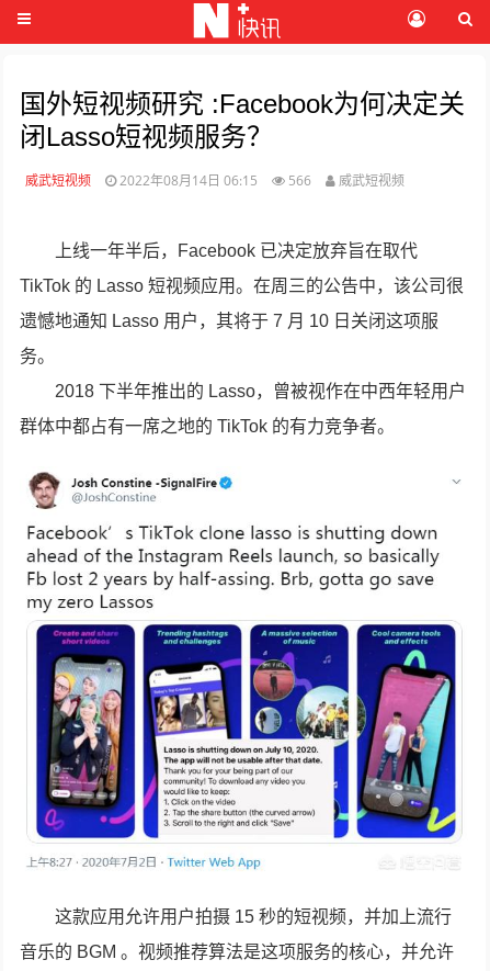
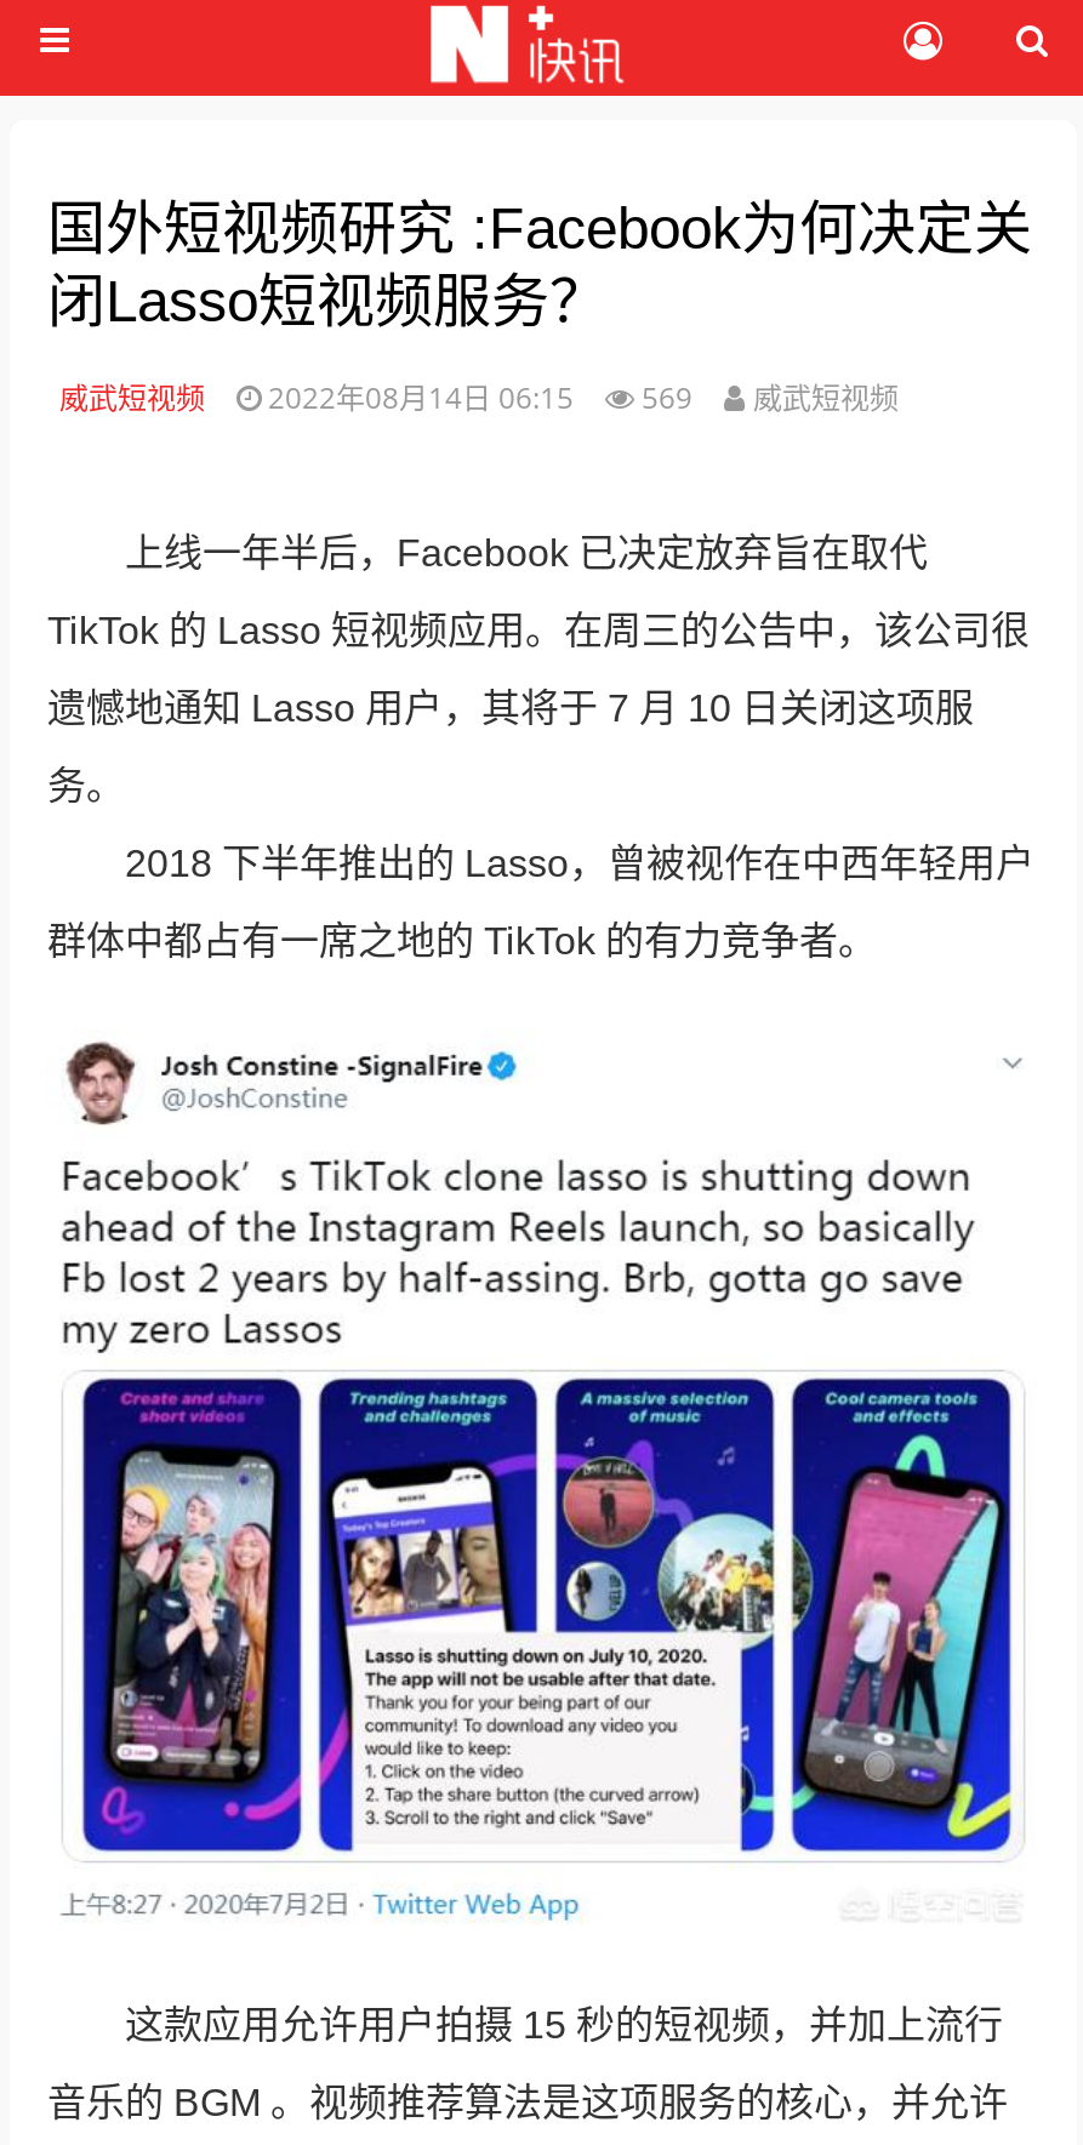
[26,171,405,190] 威武短视频 2022年08月14日 06:15 566 威武短视频 -> [59,377,899,418] 威武短视频 2022年08月14日 06:15 569 威武短视频

